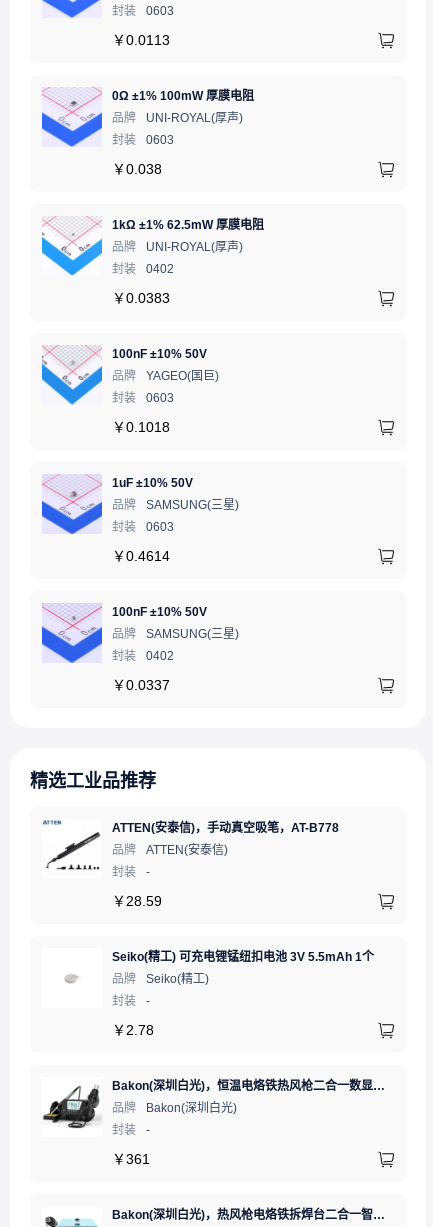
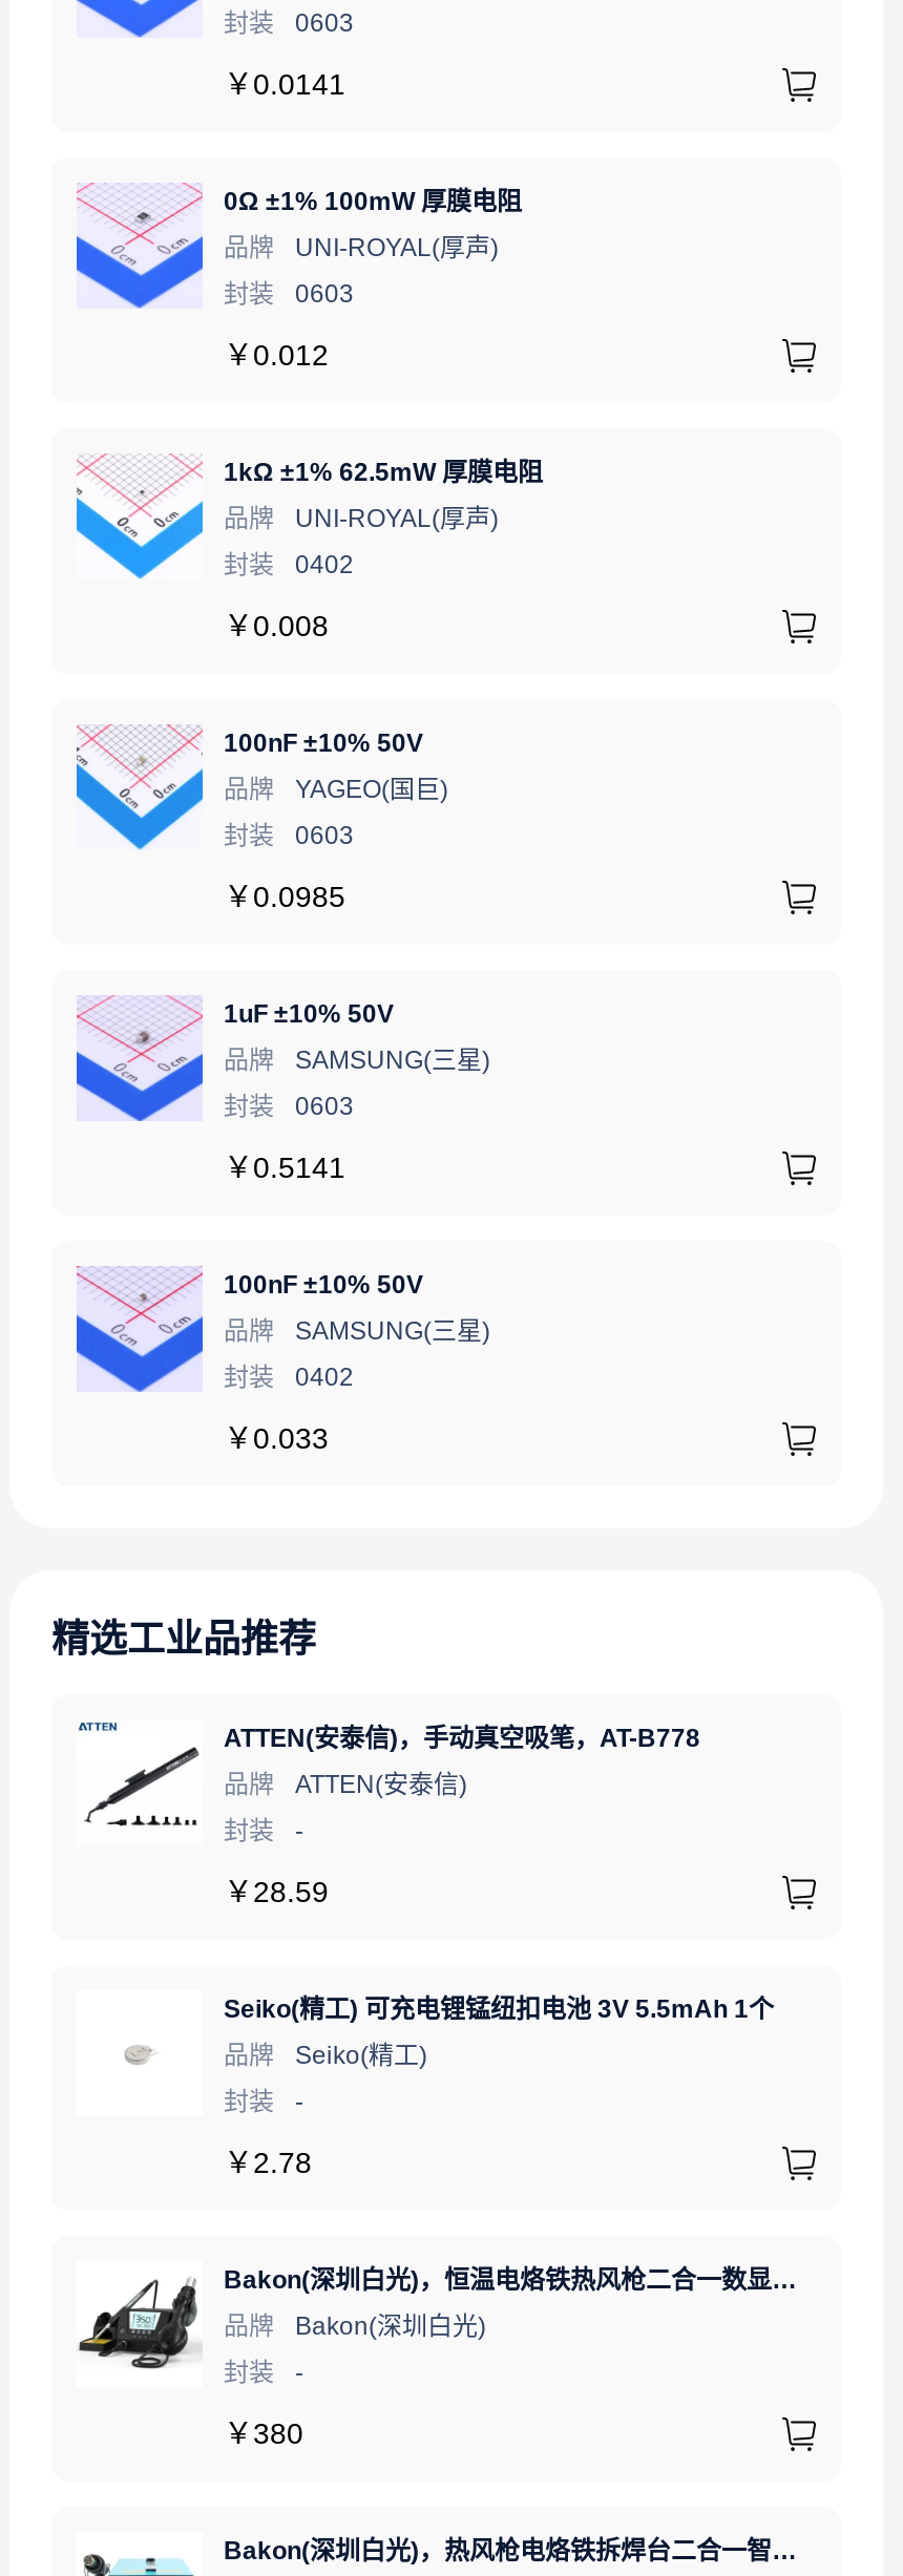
[112,32,170,48] ￥0.0113 -> [224,67,345,101] ￥0.0141
[112,161,162,177] ￥0.038 -> [224,338,329,372] ￥0.012
[112,290,170,306] ￥0.0383 -> [224,609,329,642] ￥0.008
[112,419,170,435] ￥0.1018 -> [224,880,345,913] ￥0.0985
[112,548,170,564] ￥0.4614 -> [224,1150,345,1184] ￥0.5141
[112,677,170,693] ￥0.0337 -> [224,1421,329,1455] ￥0.033
[112,1151,150,1167] ￥361 -> [224,2416,303,2450] ￥380

